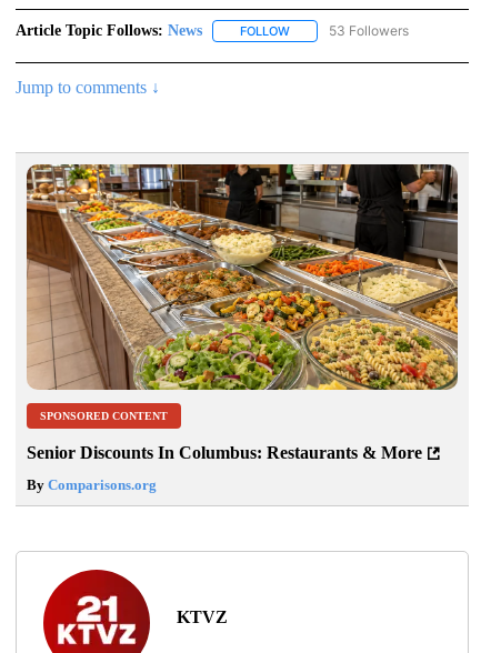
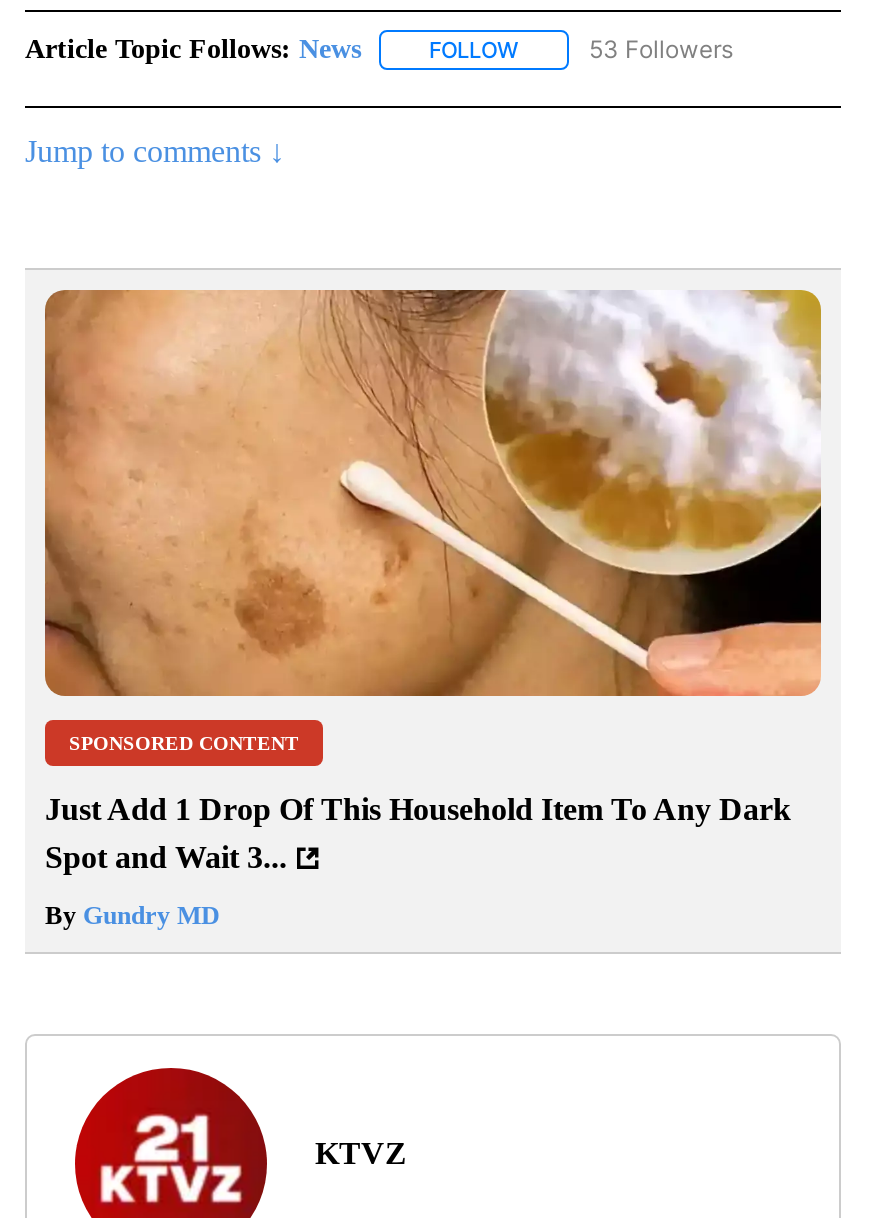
[26,163,459,391] [image] -> [45,288,823,698] [image]
[27,443,422,462] Senior Discounts In Columbus: Restaurants & More -> [45,792,791,874] Just Add 1 Drop Of This Household Item To Any Dark | Spot and Wait 3...
[27,476,157,493] By Comparisons.org -> [45,900,219,930] By Gundry MD

